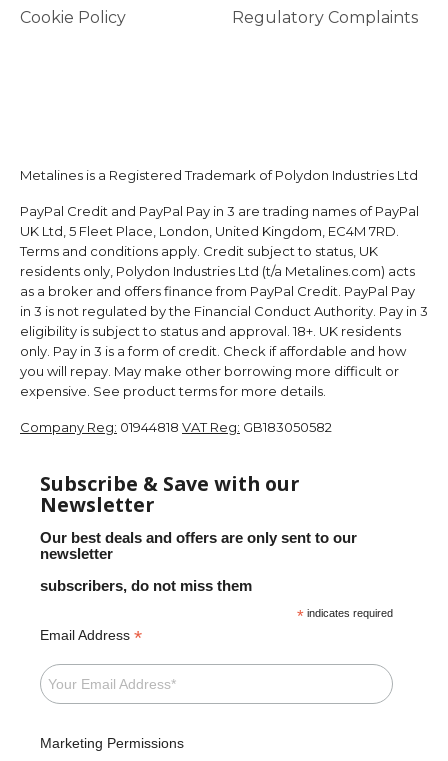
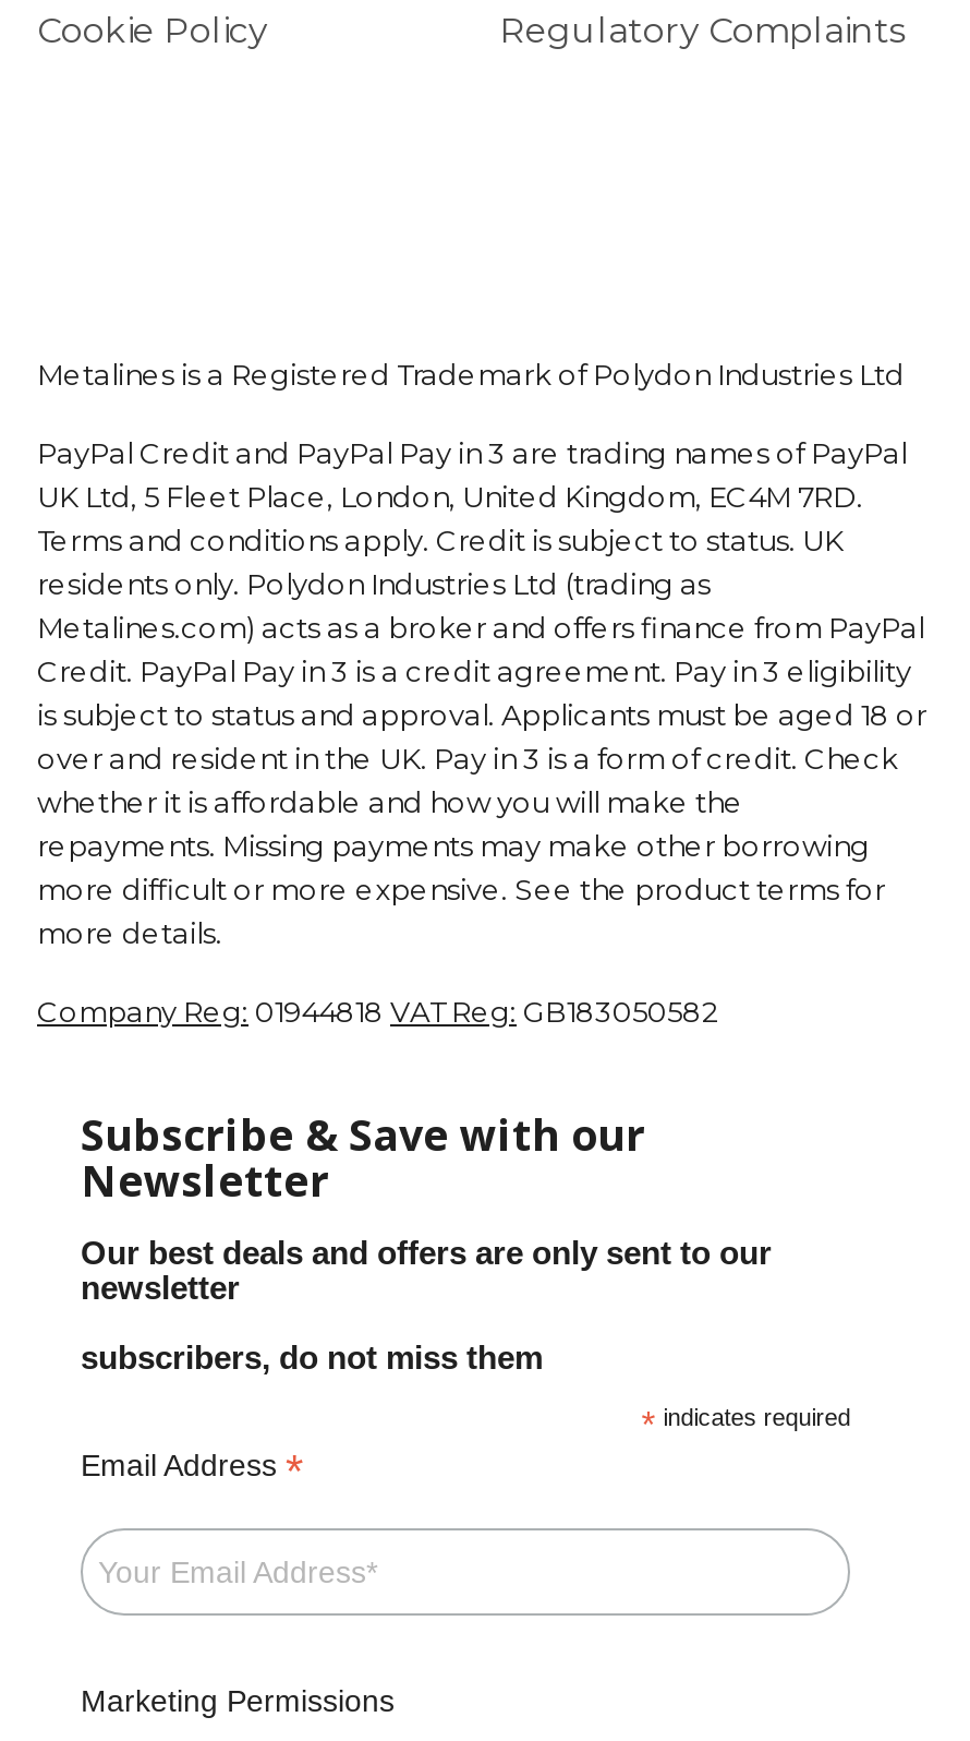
[20,243,428,399] Terms and conditions apply. Credit subject to status, UK | residents only, Polydon Industries Ltd (t/a Metalines.com) acts | as a broker and offers finance from PayPal Credit. PayPal Pay | in 3 is not regulated by the Financial Conduct Authority. Pay in 3 | eligibility is subject to status and approval. 18+. UK residents | only. Pay in 3 is a form of credit. Check if affordable and how | you will repay. May make other borrowing more difficult or | expensive. See product terms for more details. -> [37,522,926,950] Terms and conditions apply. Credit is subject to status. UK | residents only. Polydon Industries Ltd (trading as | Metalines.com) acts as a broker and offers finance from PayPal | Credit. PayPal Pay in 3 is a credit agreement. Pay in 3 eligibility | is subject to status and approval. Applicants must be aged 18 or | over and resident in the UK. Pay in 3 is a form of credit. Check | whether it is affordable and how you will make the | repayments. Missing payments may make other borrowing | more difficult or more expensive. See the product terms for | more details.

